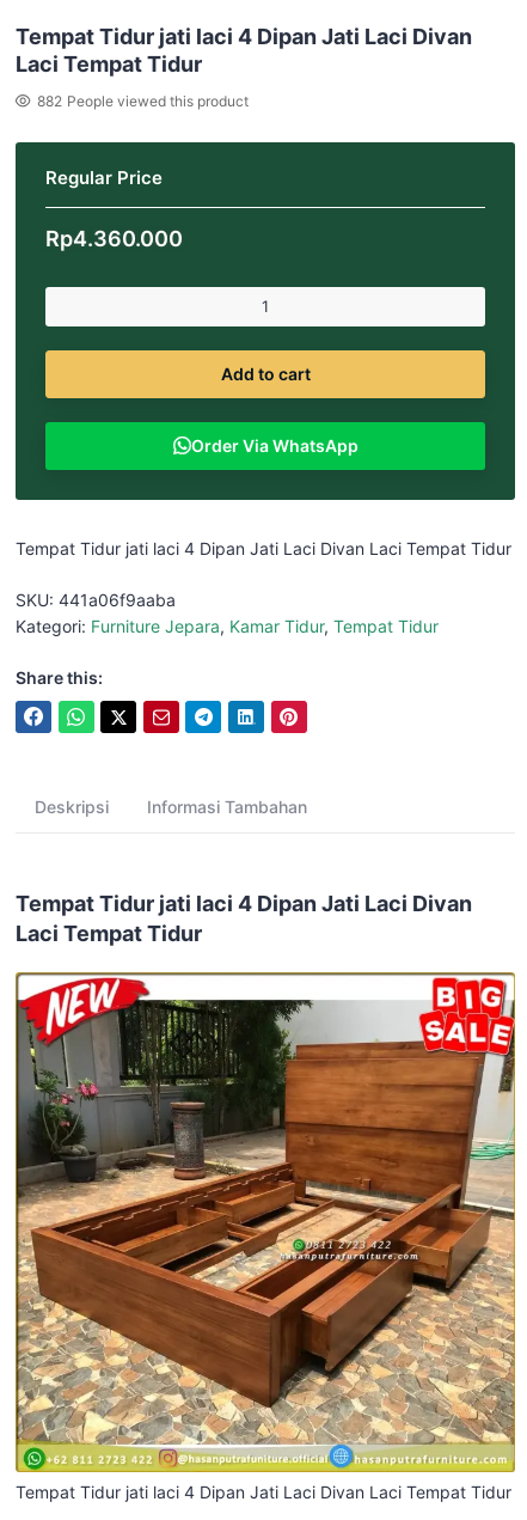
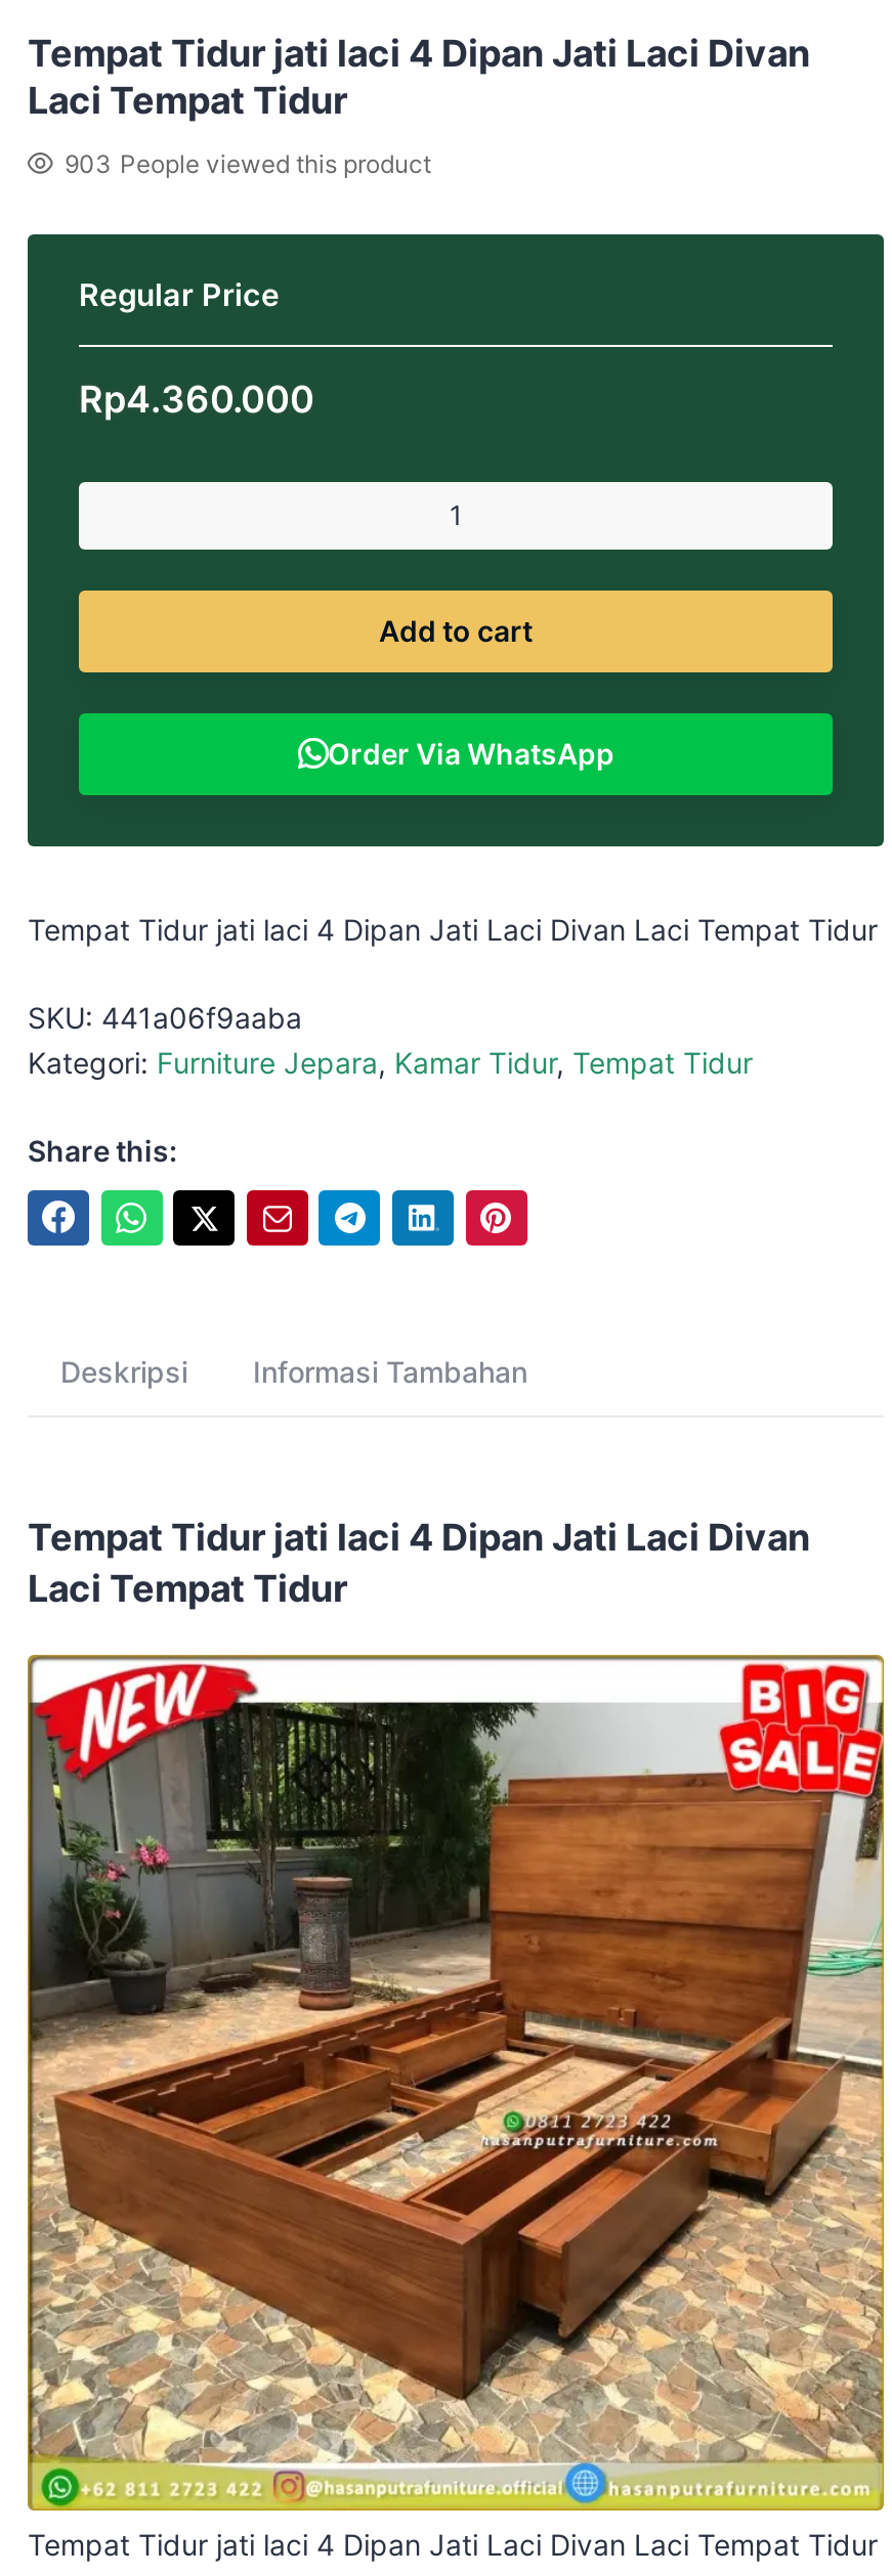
[37,92,249,110] 882 People viewed this product -> [65,148,431,179] 903 People viewed this product

